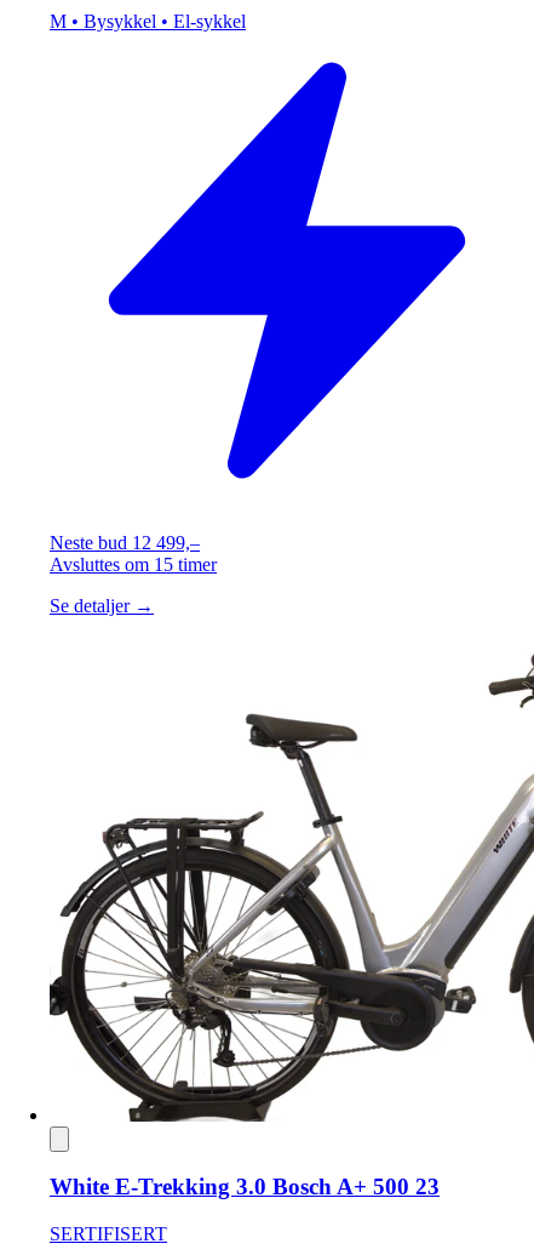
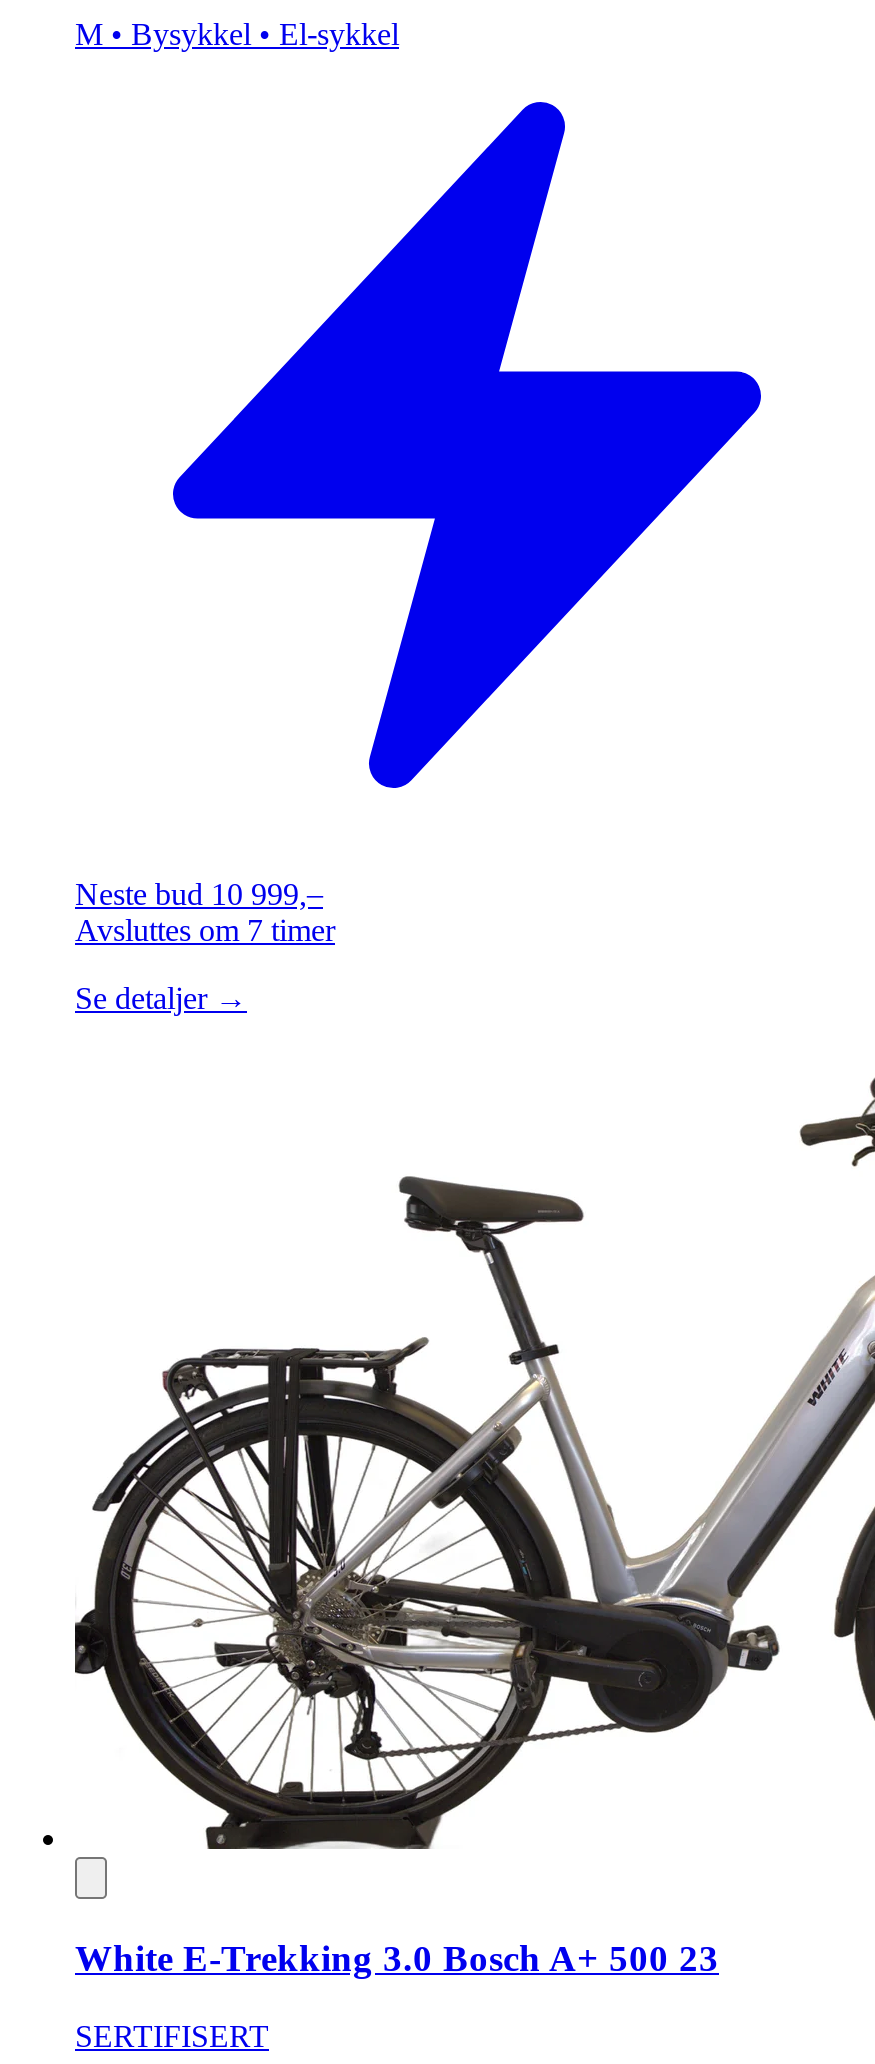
[50,532,200,553] Neste bud 12 499,– -> [75,877,323,911] Neste bud 10 999,–
[50,554,217,574] Avsluttes om 15 timer -> [75,913,335,947] Avsluttes om 7 timer

